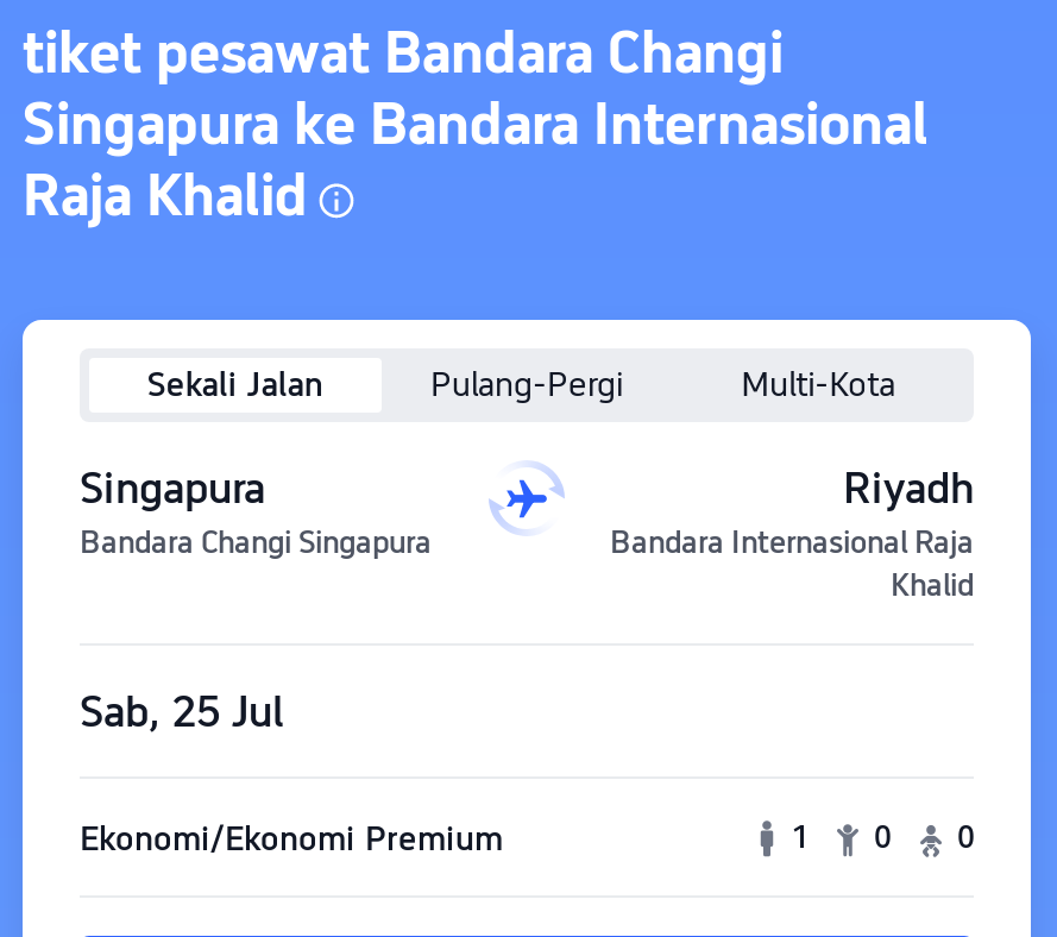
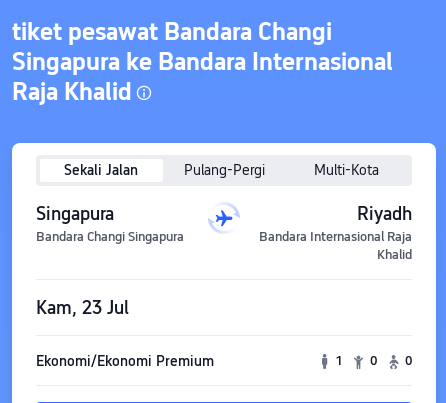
[80,686,284,736] Sab, 25 Jul -> [36,297,129,318] Kam, 23 Jul

